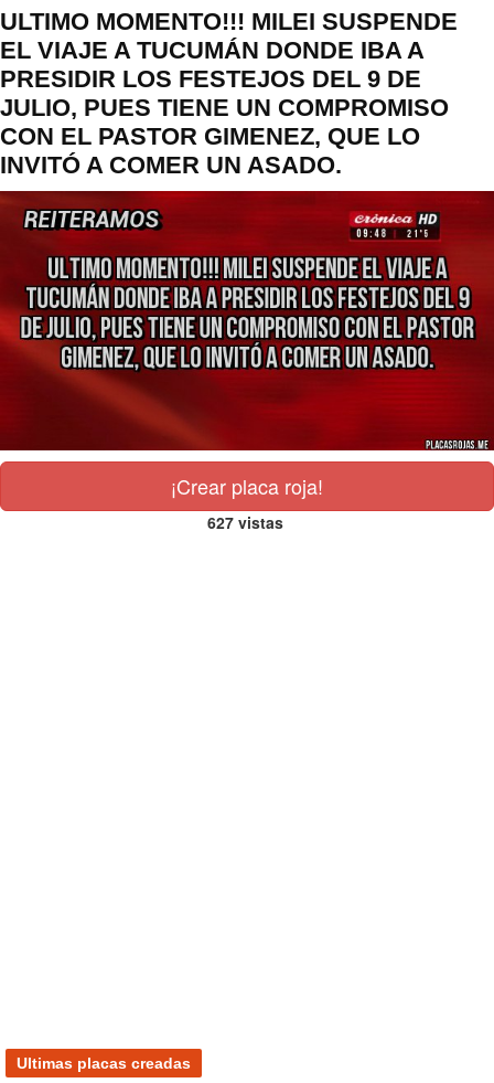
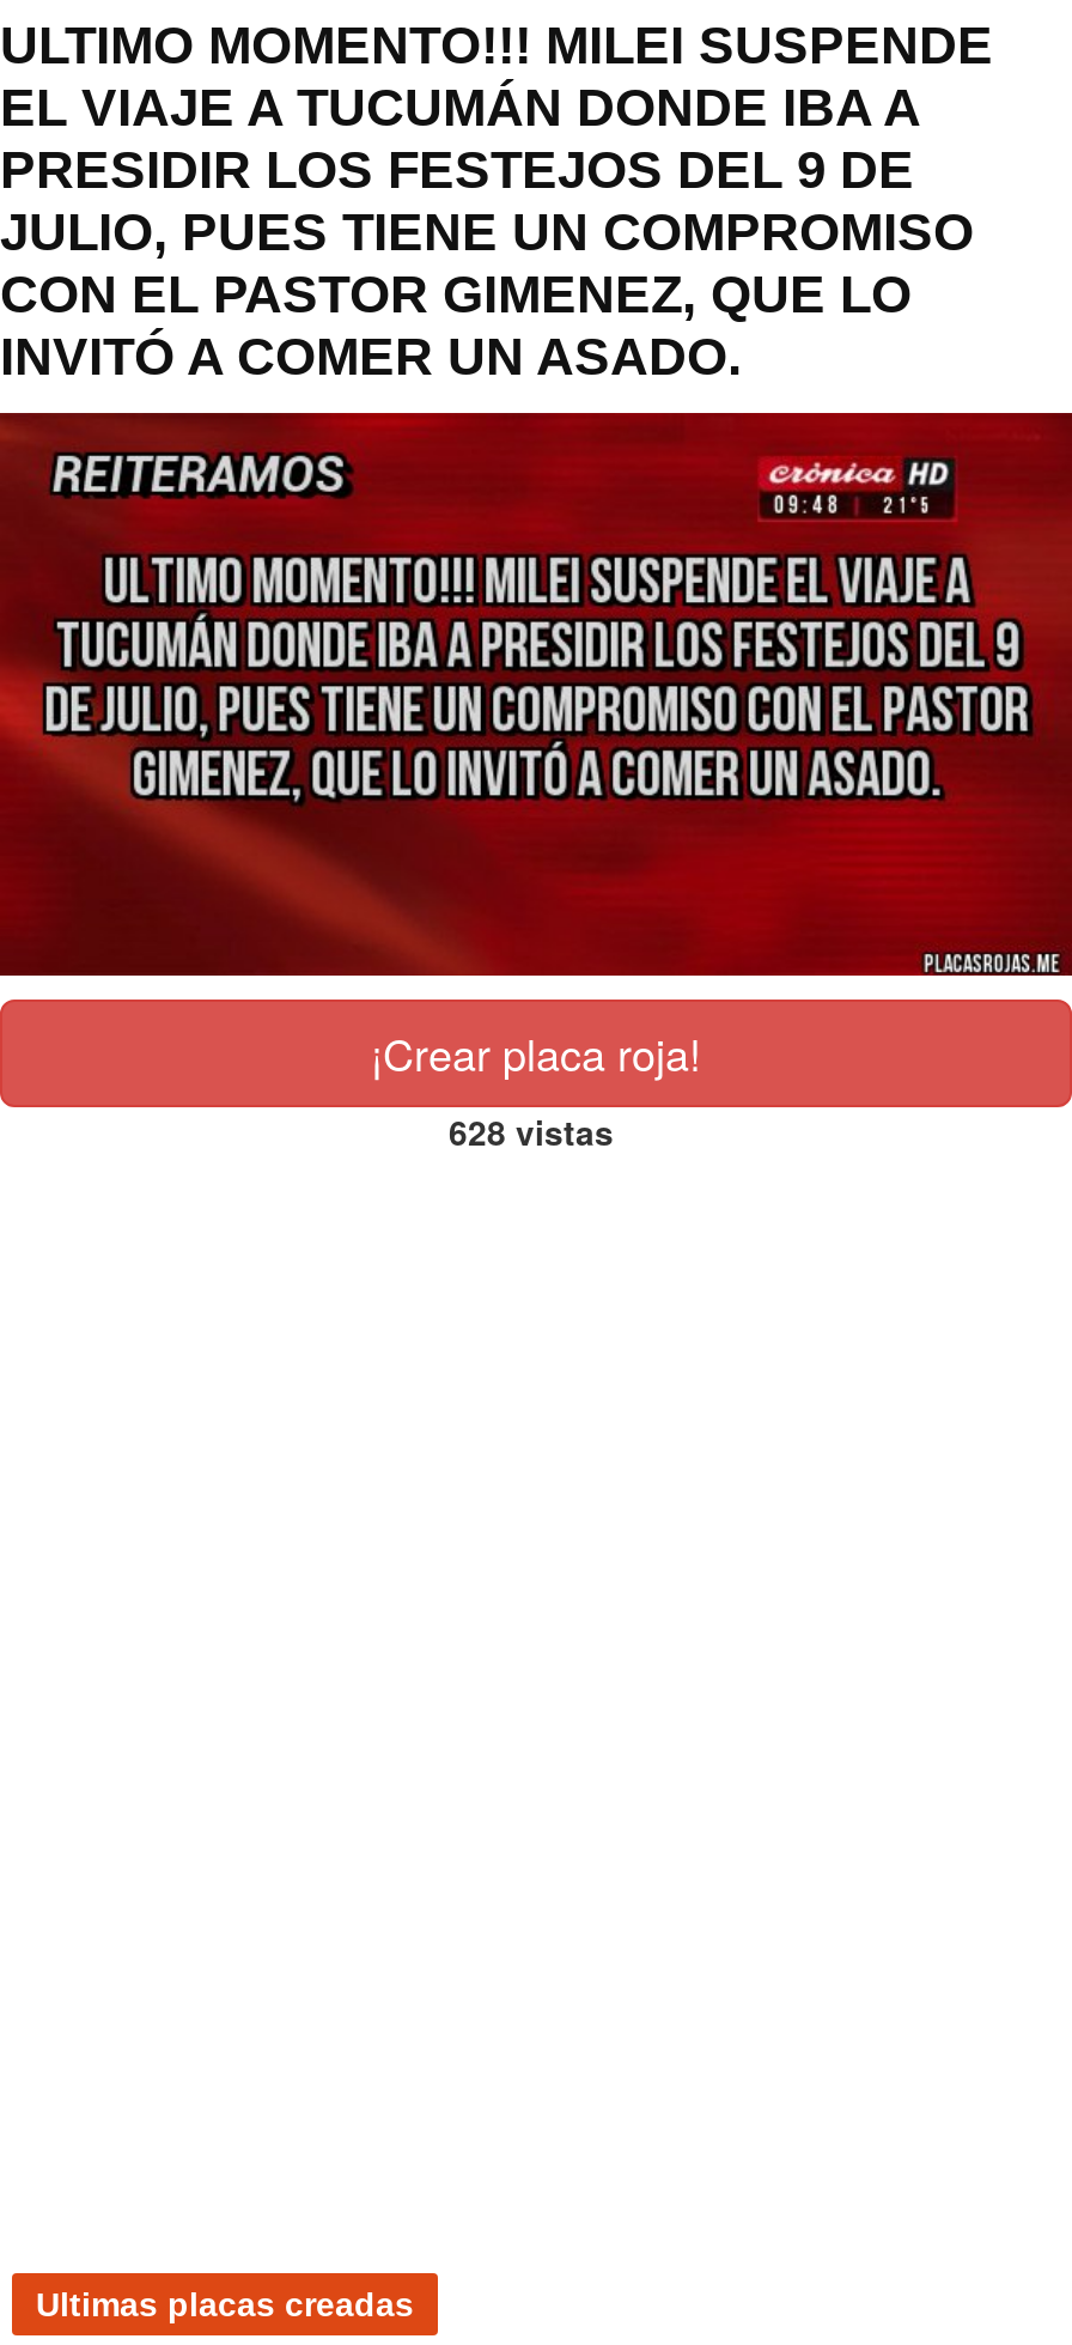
[207,511,287,533] 627 vistas -> [449,1108,623,1156] 628 vistas

